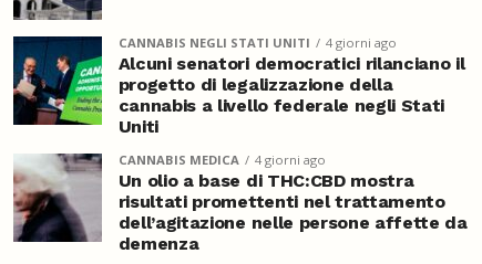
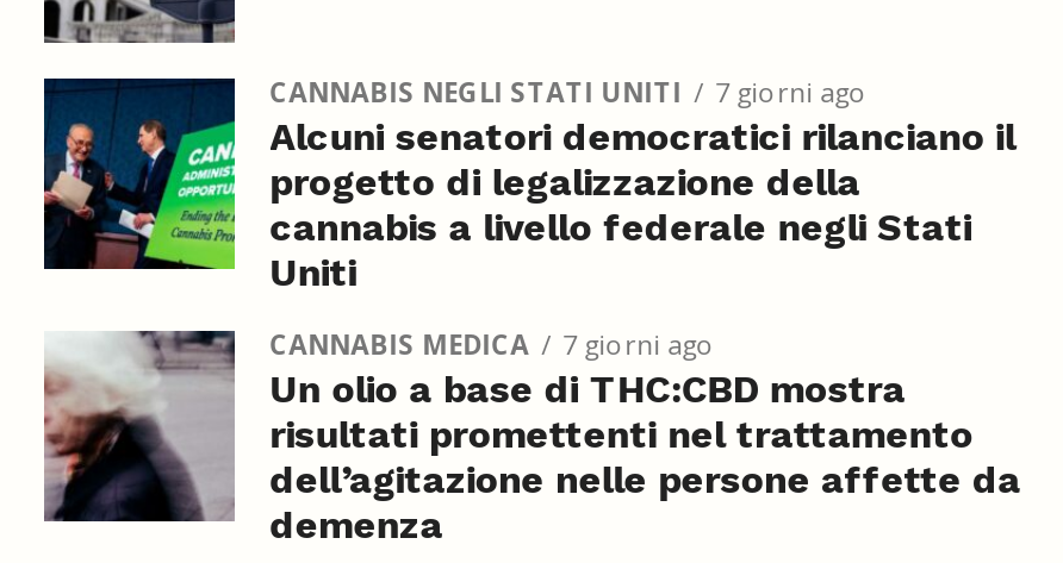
[118,34,396,50] CANNABIS NEGLI STATI UNITI 4 giorni ago -> [270,73,868,108] CANNABIS NEGLI STATI UNITI 7 giorni ago
[118,151,325,167] CANNABIS MEDICA 4 giorni ago -> [270,325,715,361] CANNABIS MEDICA 7 giorni ago

